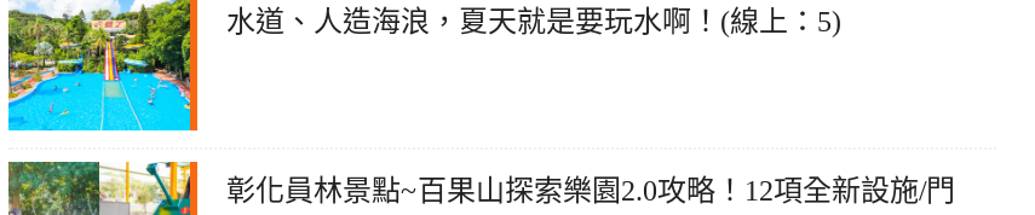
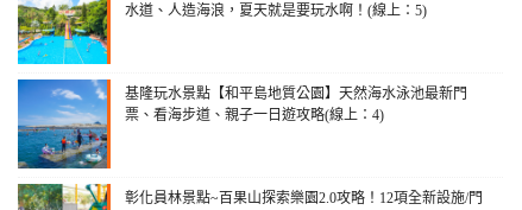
none -> [17,78,467,170] [image] | 基隆玩水景點【和平島地質公園】天然海水泳池最新門 | 票、看海步道、親子一日遊攻略(線上：4)

